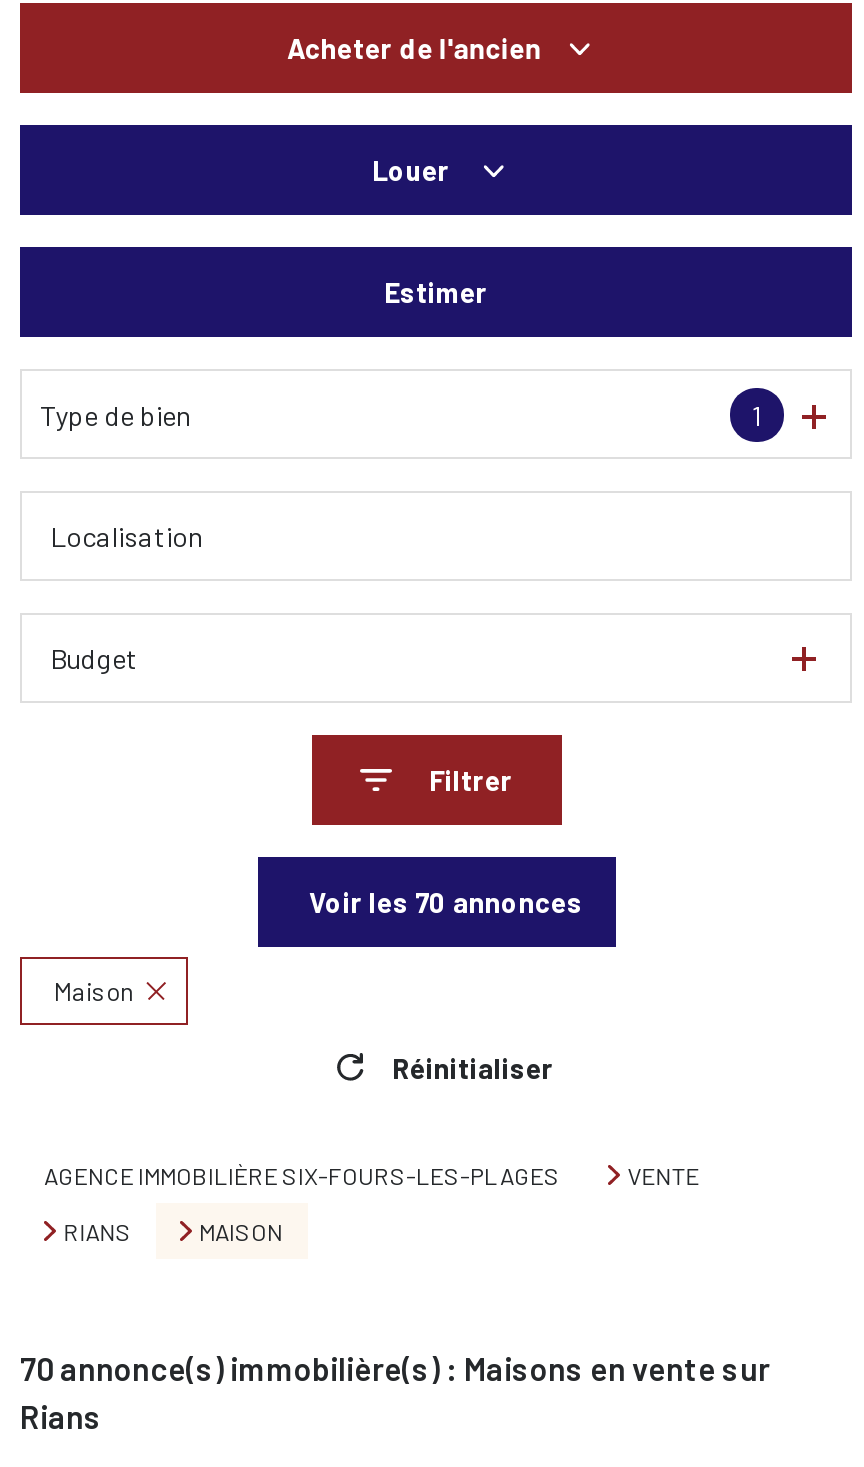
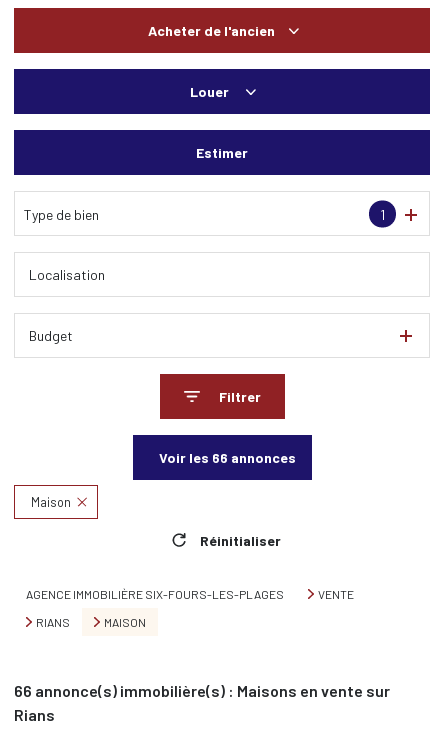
[309,885,583,919] Voir les 70 annonces -> [158,449,295,466] Voir les 66 annonces
[20,1348,770,1386] 70 annonce(s) immobilière(s) : Maisons en vente sur -> [14,681,390,700] 66 annonce(s) immobilière(s) : Maisons en vente sur

